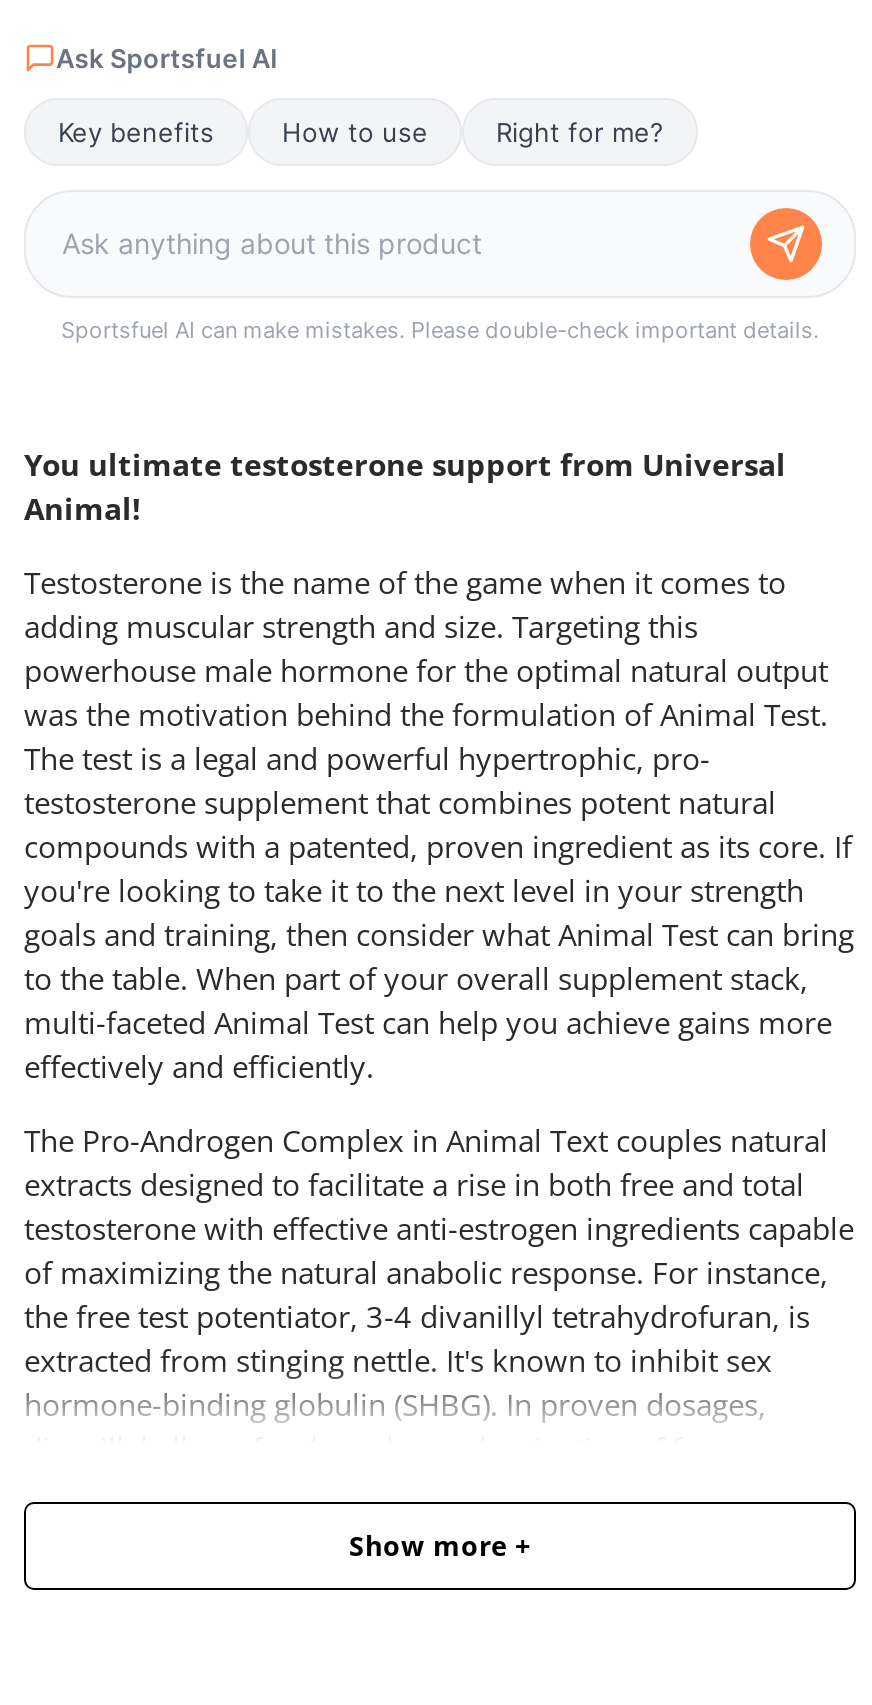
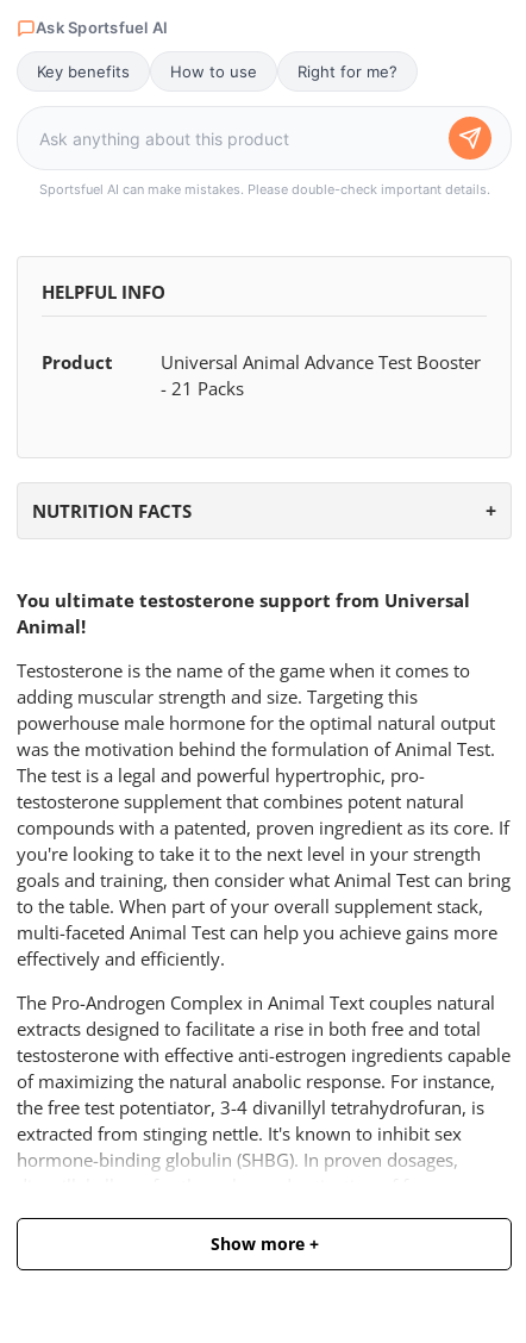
none -> [32,499,192,523] NUTRITION FACTS
none -> [42,280,481,400] HELPFUL INFO | Product | Universal Animal Advance Test Booster | - 21 Packs

